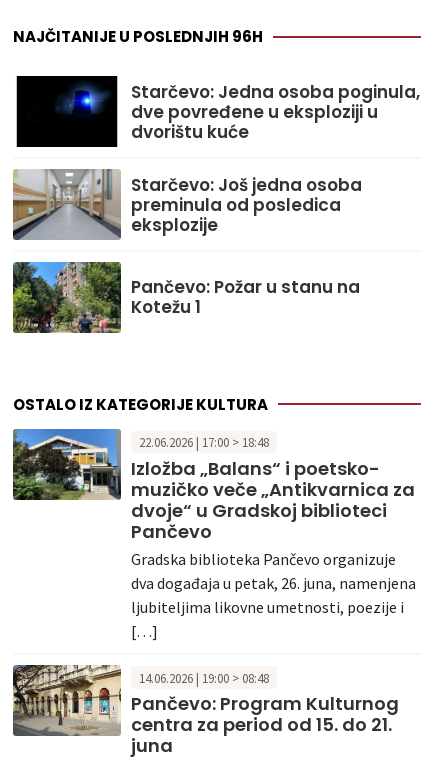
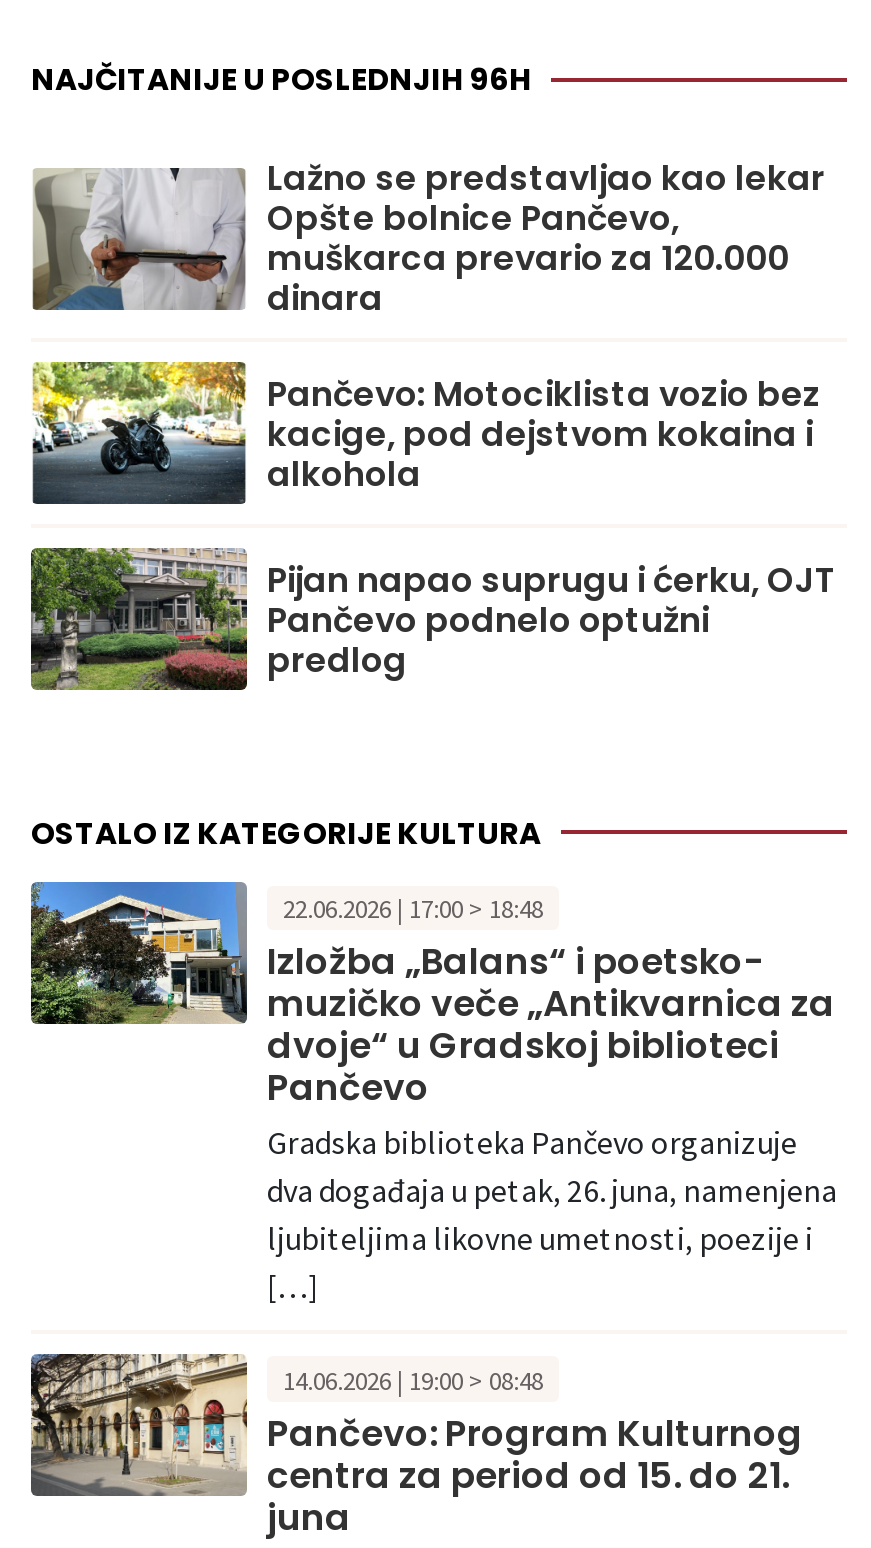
[14,75,420,148] [image] | Starčevo: Jedna osoba poginula, | dve povređene u eksploziji u | dvorištu kuće -> [31,155,825,323] [image] | Lažno se predstavljao kao lekar | Opšte bolnice Pančevo, | muškarca prevario za 120.000 | dinara
[12,168,362,240] [image] | Starčevo: Još jedna osoba | preminula od posledica | eksplozije -> [31,360,821,504] [image] | Pančevo: Motociklista vozio bez | kacige, pod dejstvom kokaina i | alkohola
[13,261,360,334] [image] | Pančevo: Požar u stanu na | Kotežu 1 -> [29,546,837,692] [image] | Pijan napao suprugu i ćerku, OJT | Pančevo podnelo optužni | predlog

